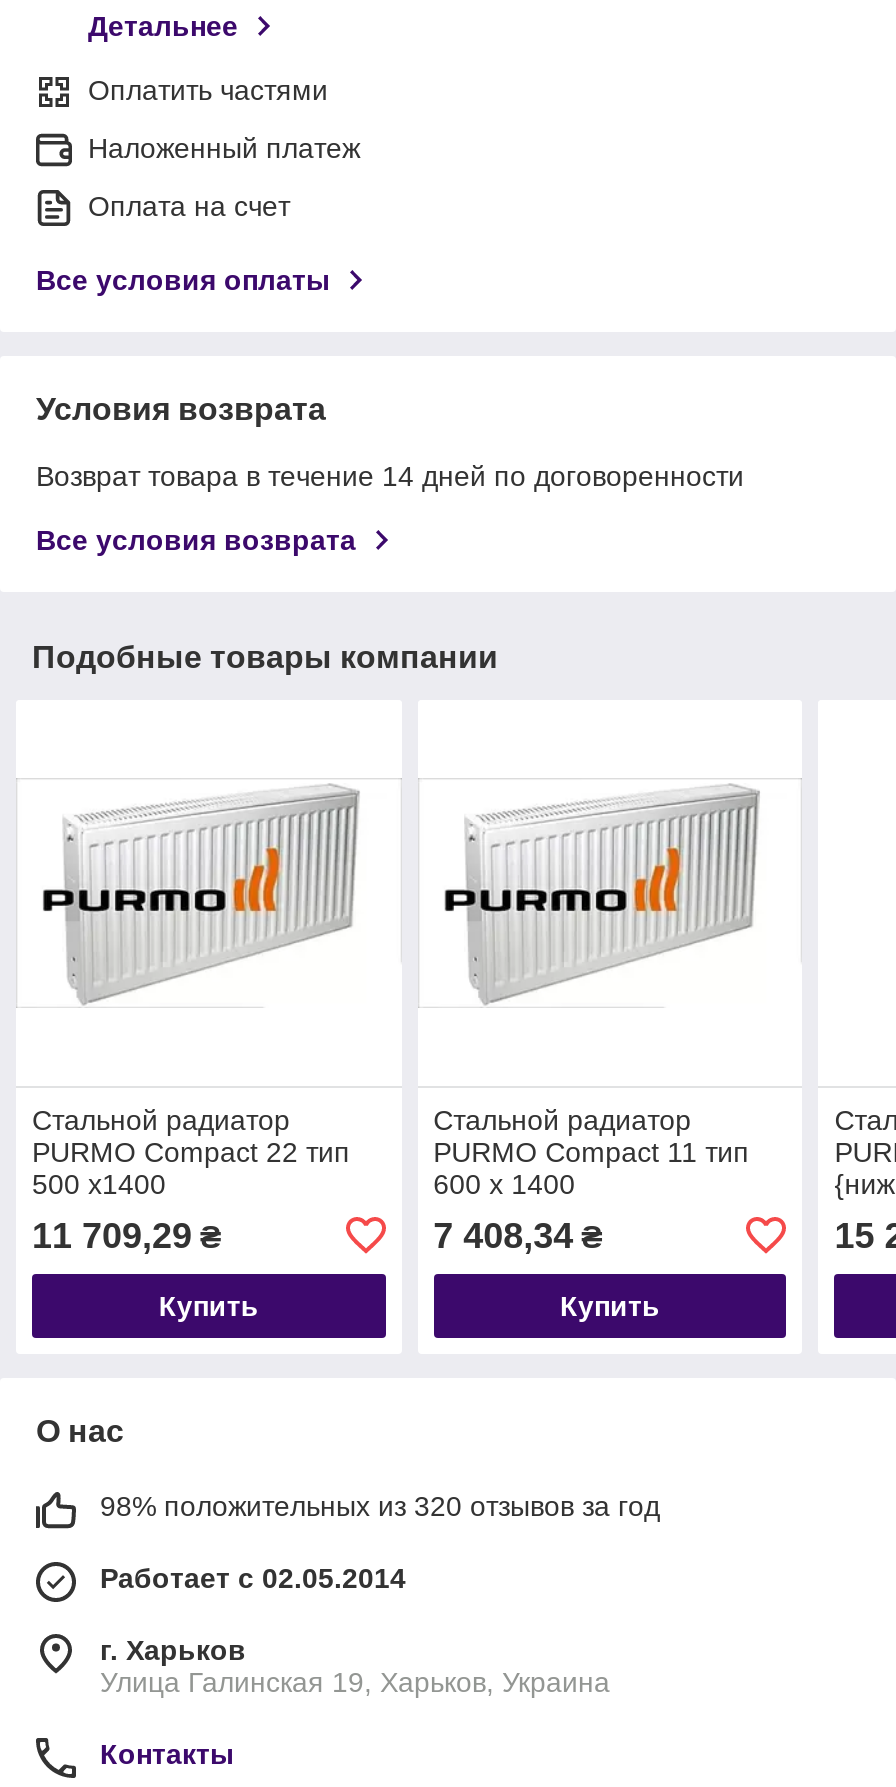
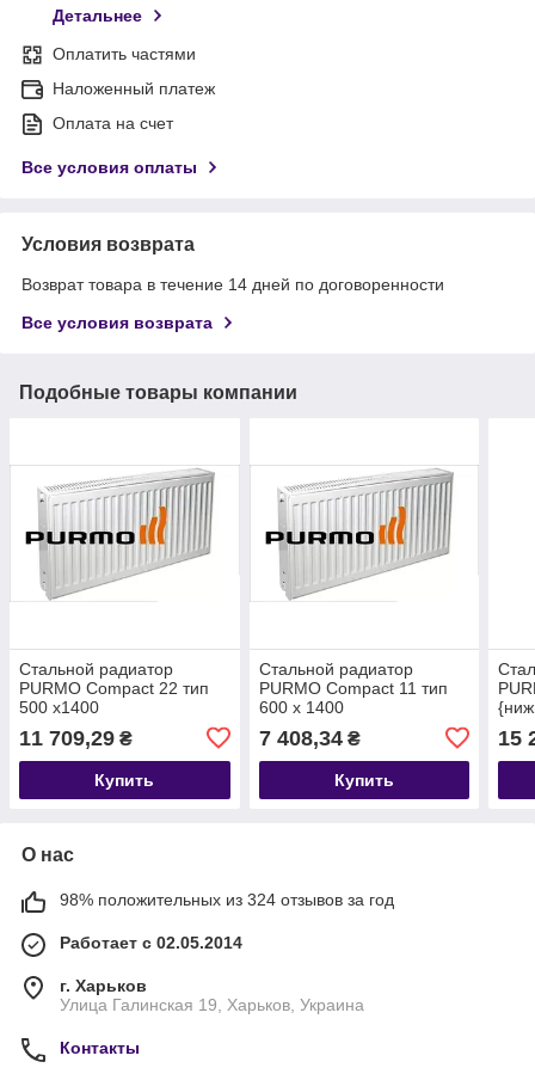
[100,1490,660,1522] 98% положительных из 320 отзывов за год -> [60,890,394,909] 98% положительных из 324 отзывов за год

